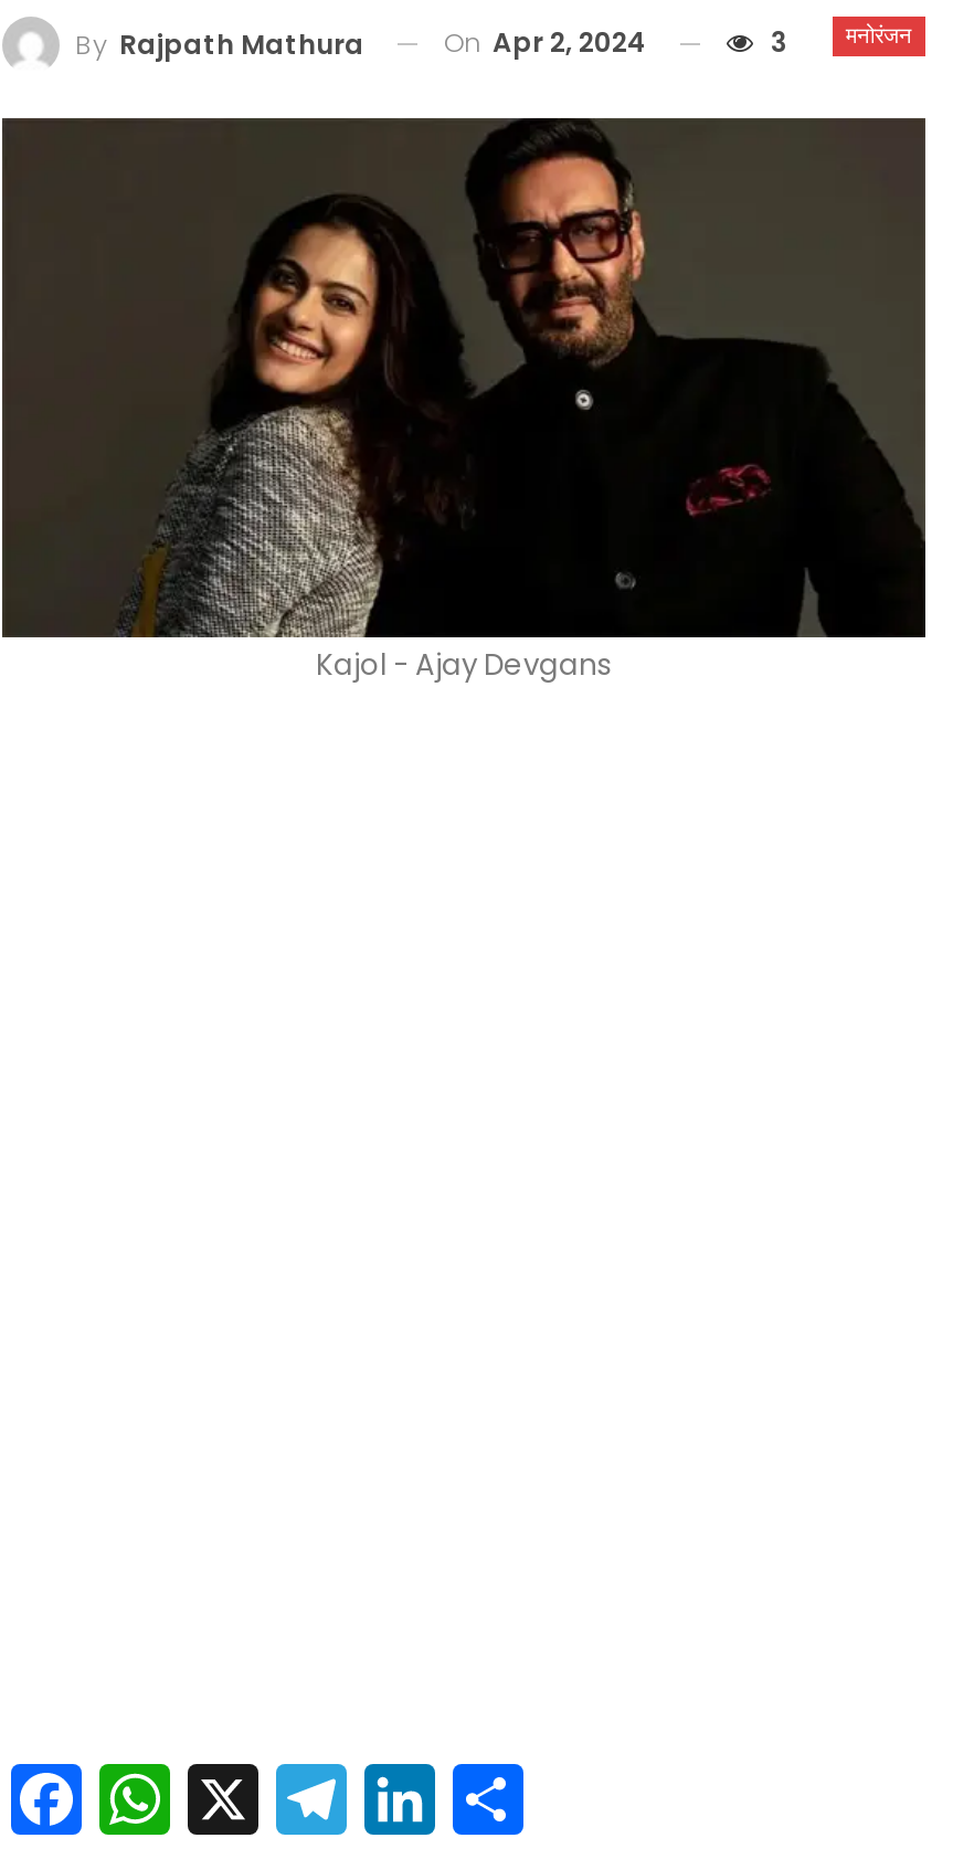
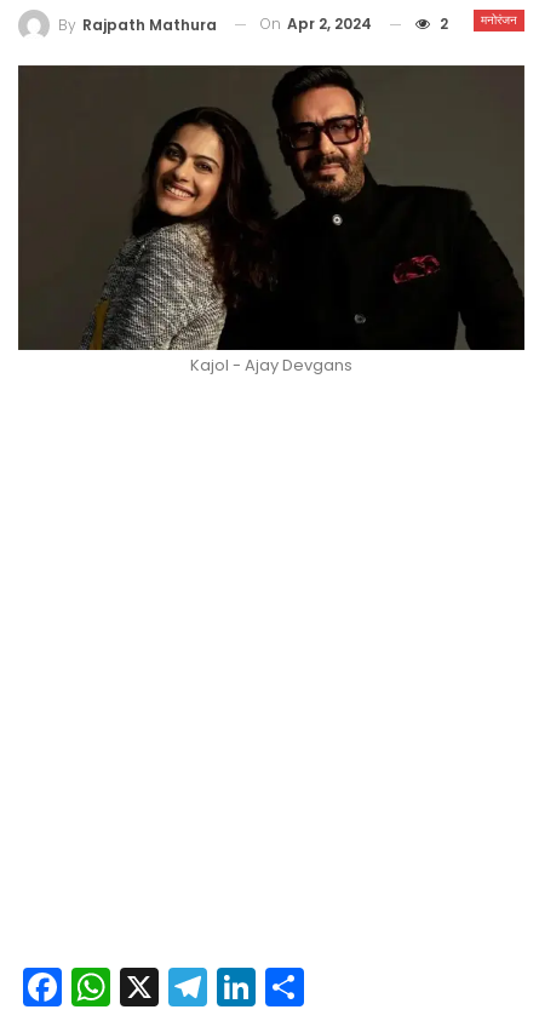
[771,19,912,61] 3 मनोरंजन -> [440,11,517,34] 2 मनोरंजन

